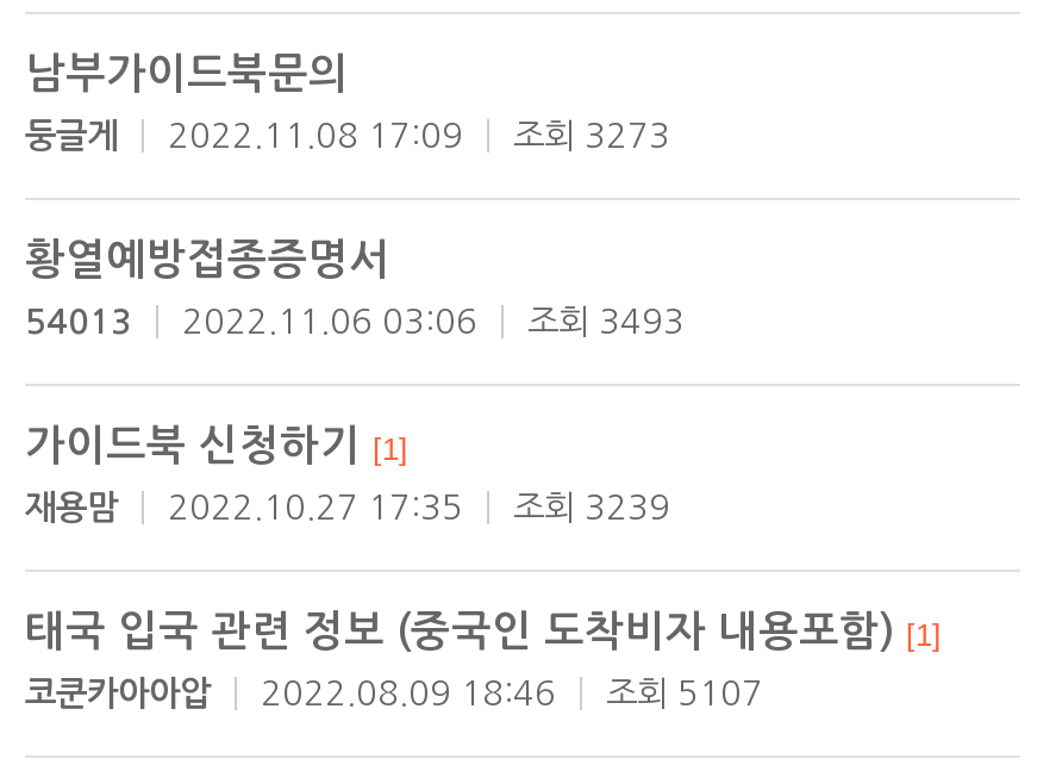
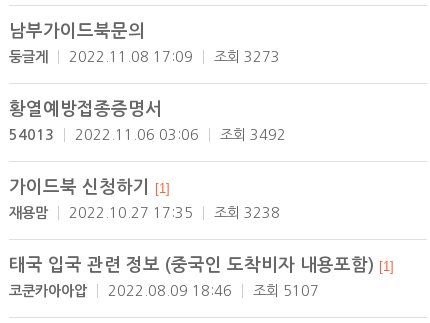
[25,305,685,338] 54013 2022.11.06 03:06 조회 3493 -> [9,128,286,142] 54013 2022.11.06 03:06 조회 3492
[25,491,670,524] 재용맘 2022.10.27 17:35 조회 3239 -> [9,206,280,220] 재용맘 2022.10.27 17:35 조회 3238

